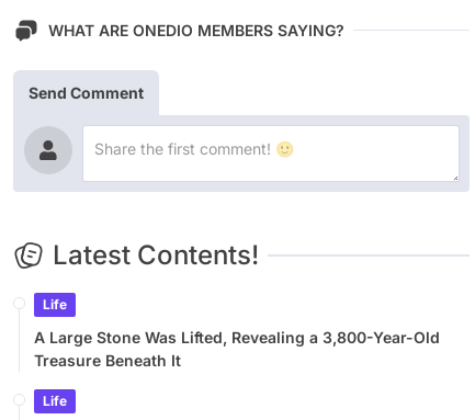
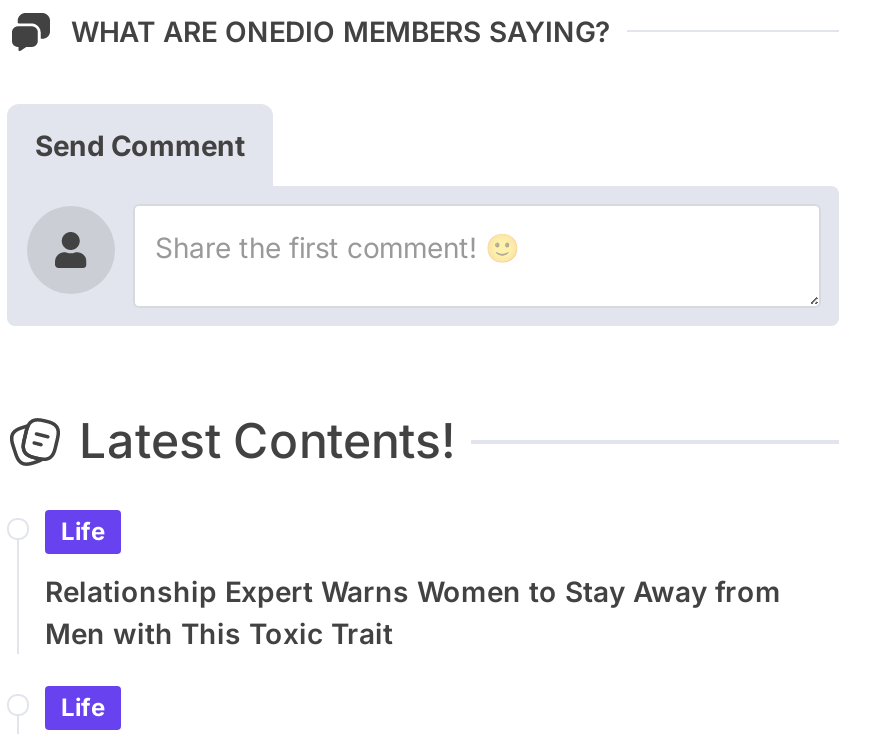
[34,327,441,369] A Large Stone Was Lifted, Revealing a 3,800-Year-Old | Treasure Beneath It -> [45,573,781,649] Relationship Expert Warns Women to Stay Away from | Men with This Toxic Trait

